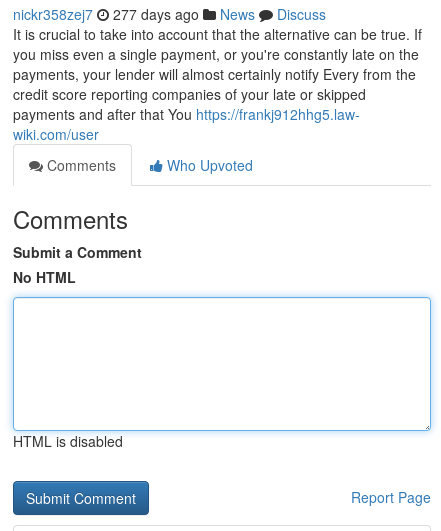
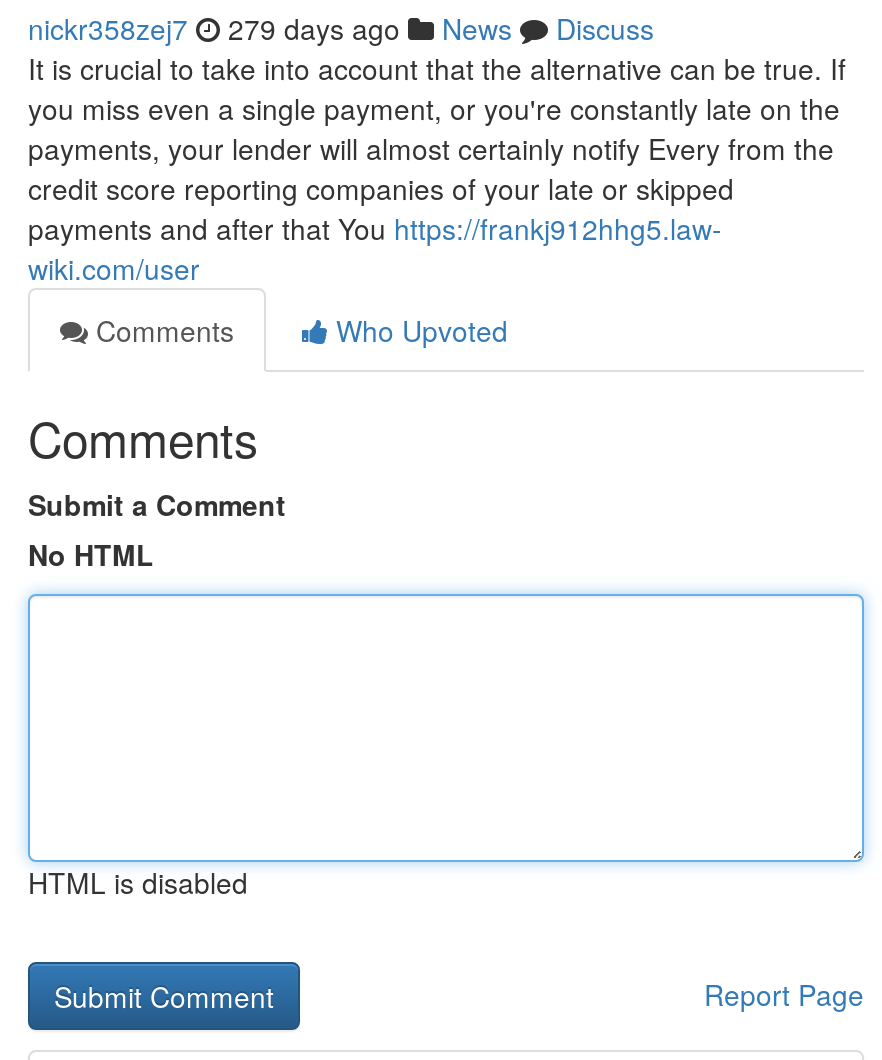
[13,4,326,24] nickr358zej7 277 days ago News Discuss -> [28,8,654,48] nickr358zej7 279 days ago News Discuss

